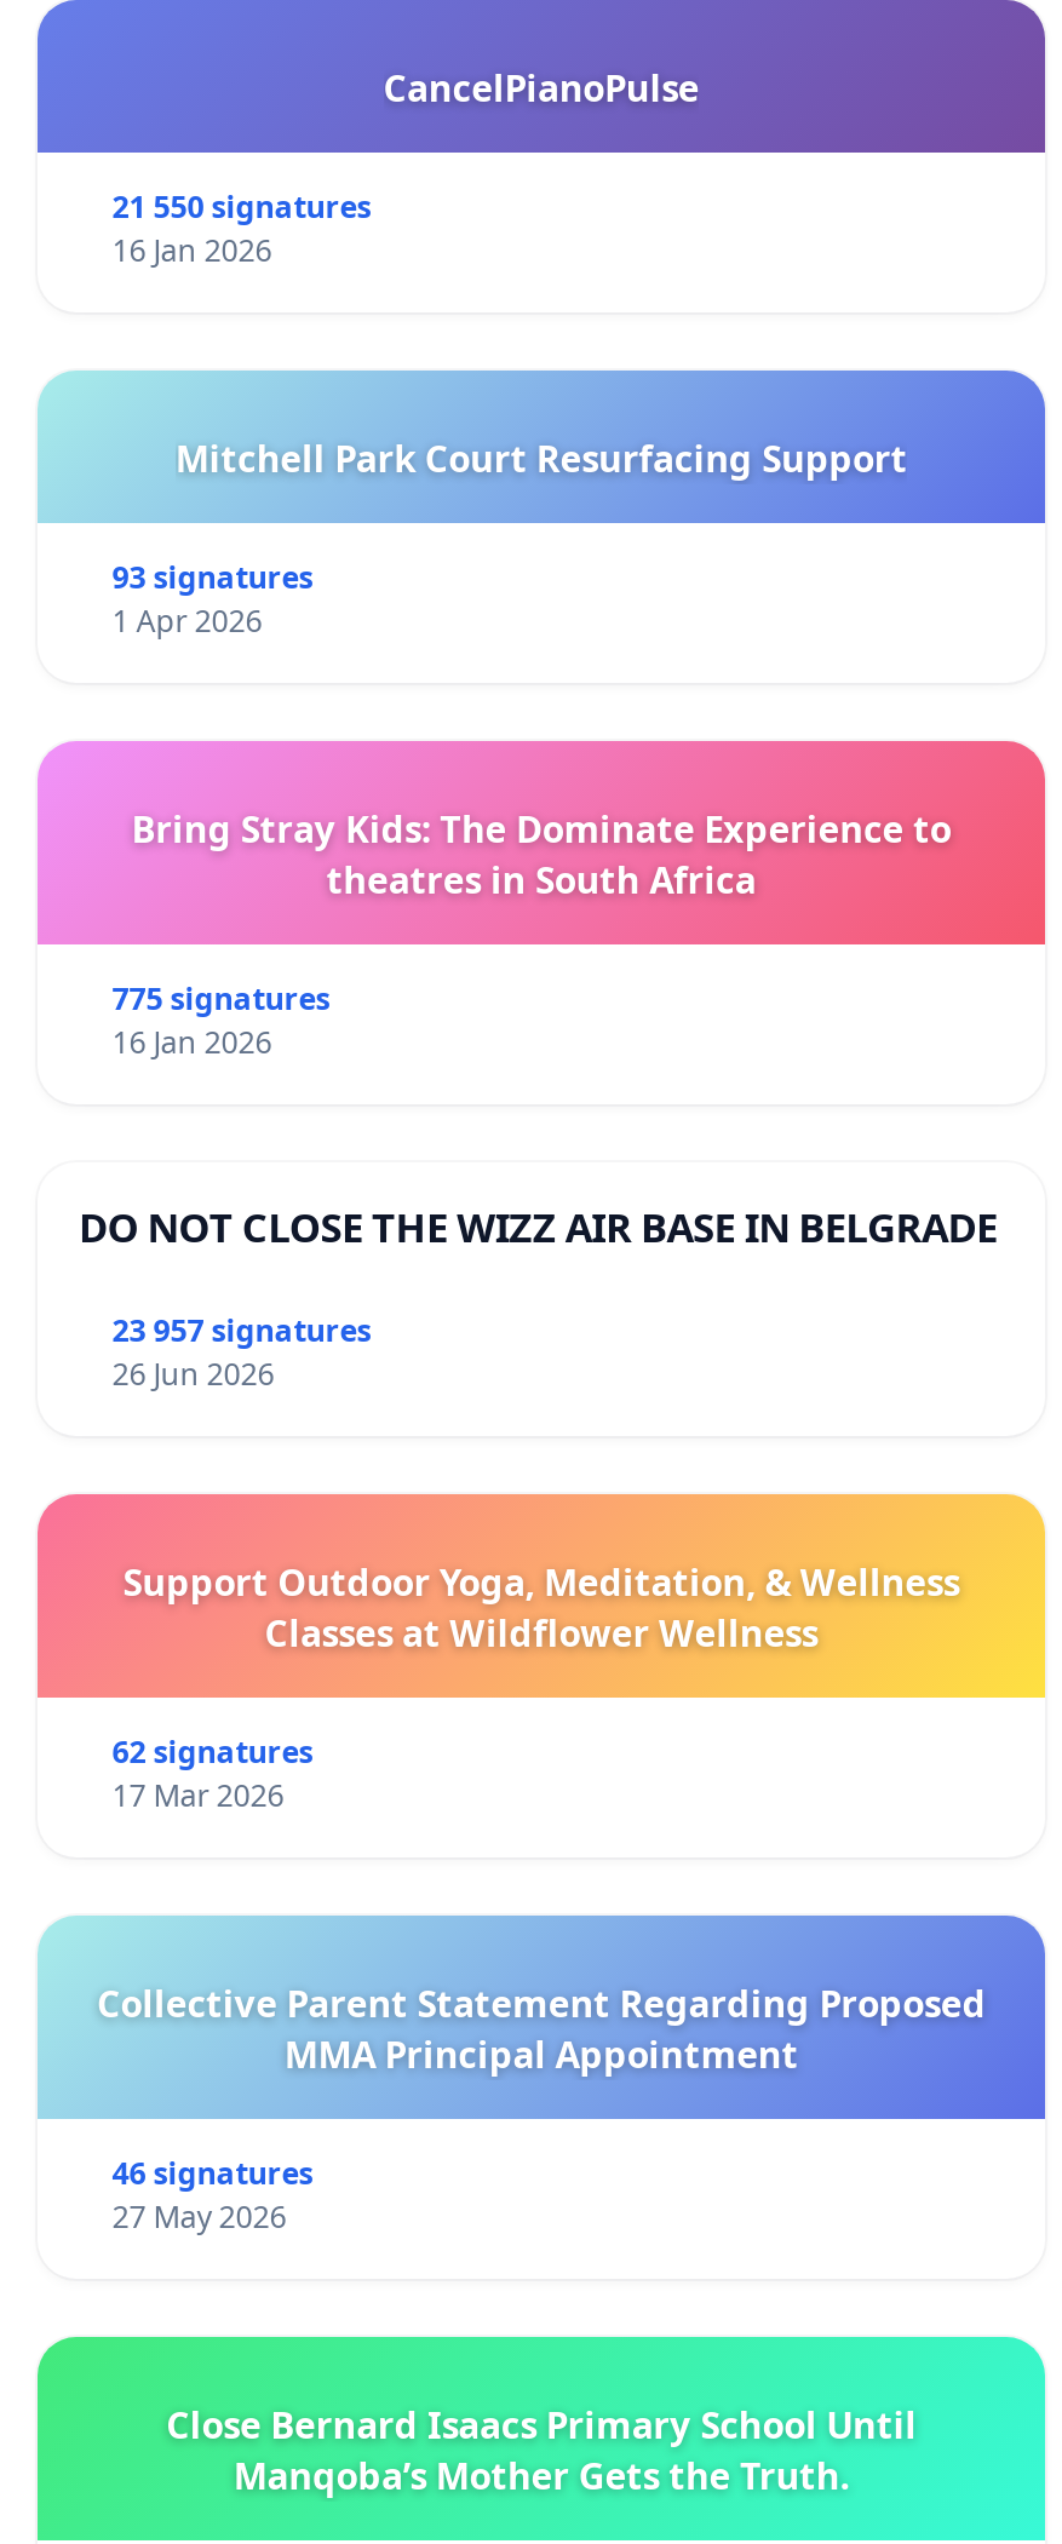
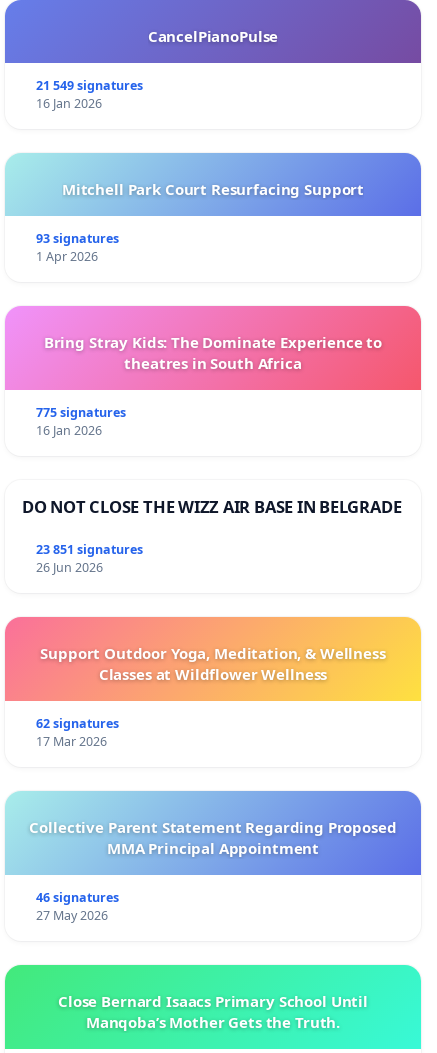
[112,186,371,227] 21 550 signatures -> [36,77,143,94] 21 549 signatures
[112,1311,371,1353] 23 957 signatures -> [36,541,143,558] 23 851 signatures

